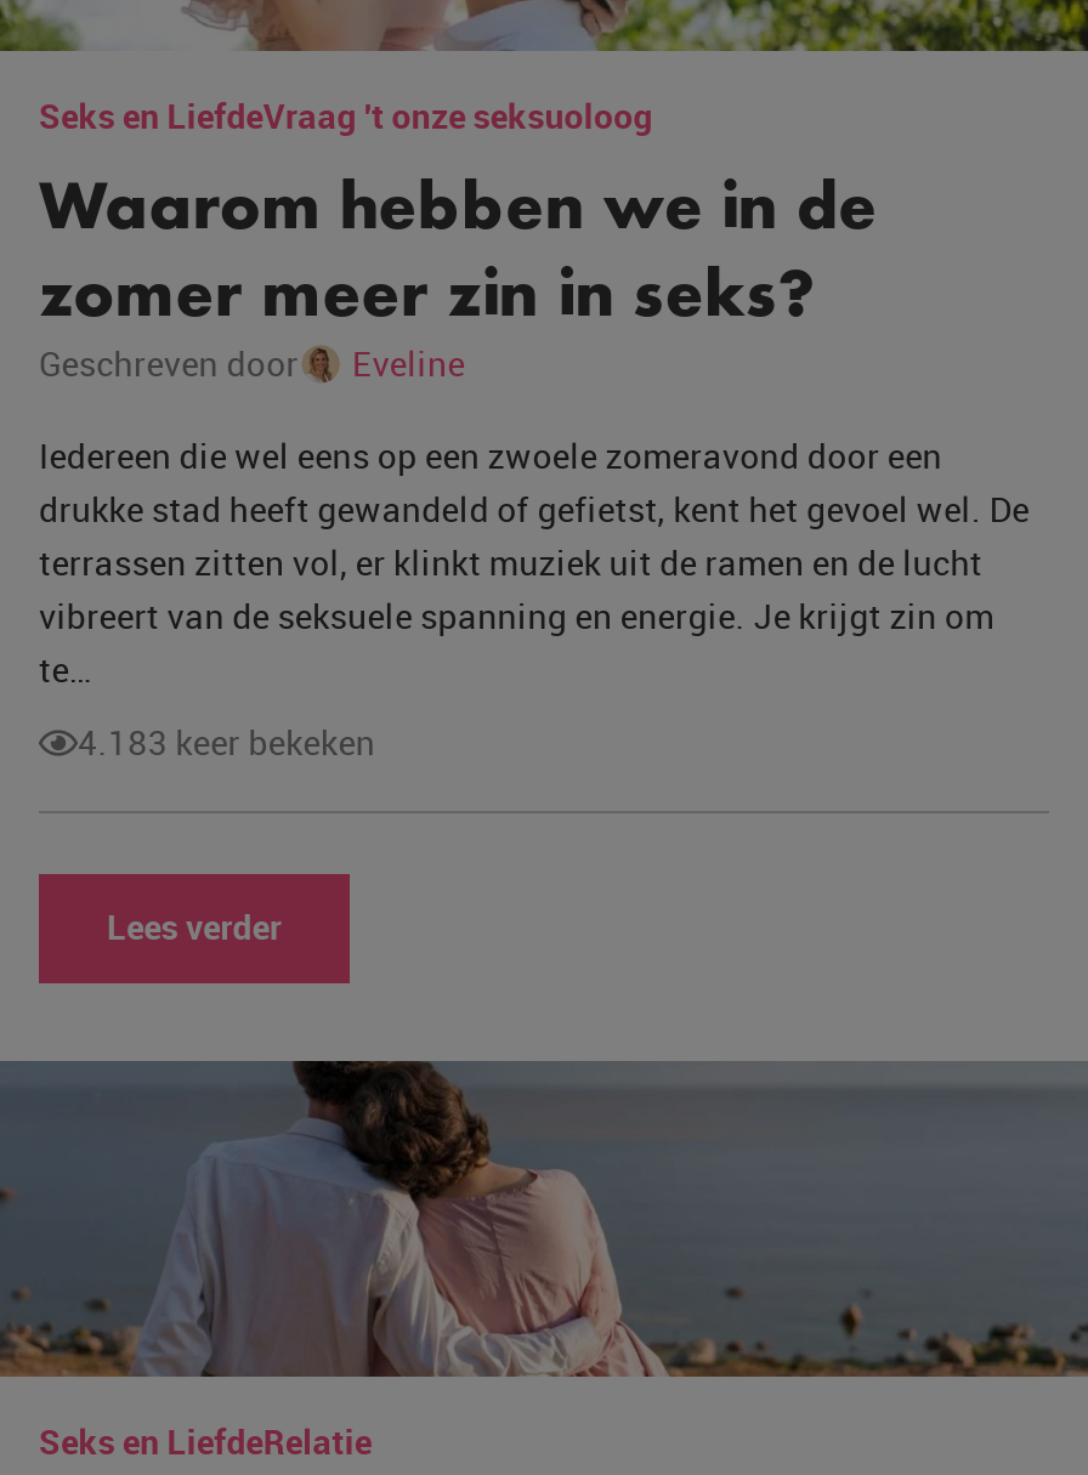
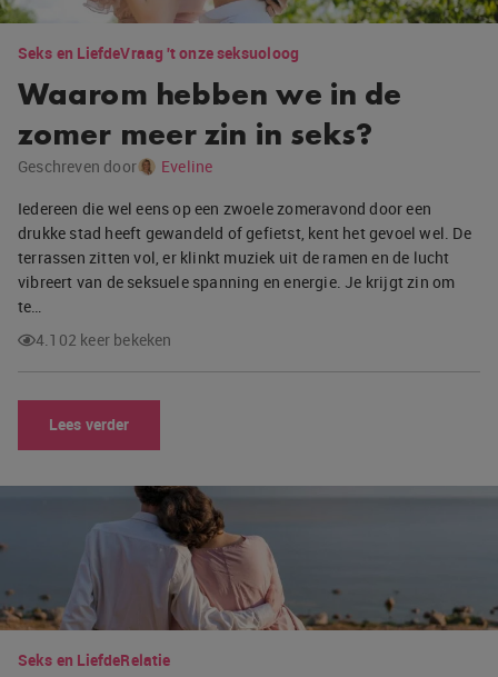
[78,719,375,765] 4.183 keer bekeken -> [36,329,172,350] 4.102 keer bekeken

